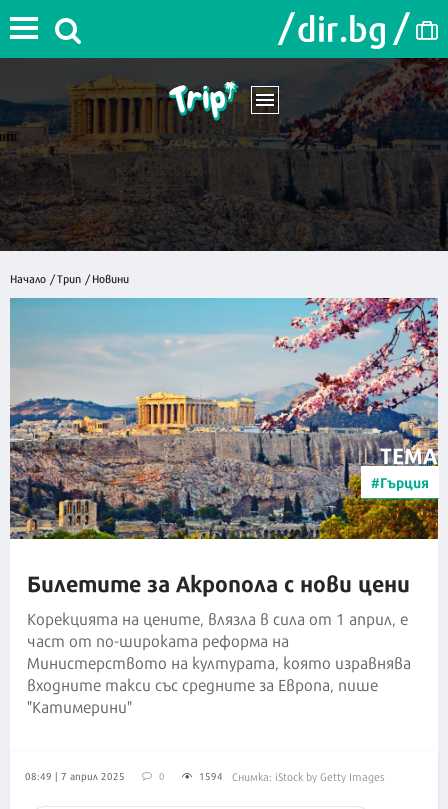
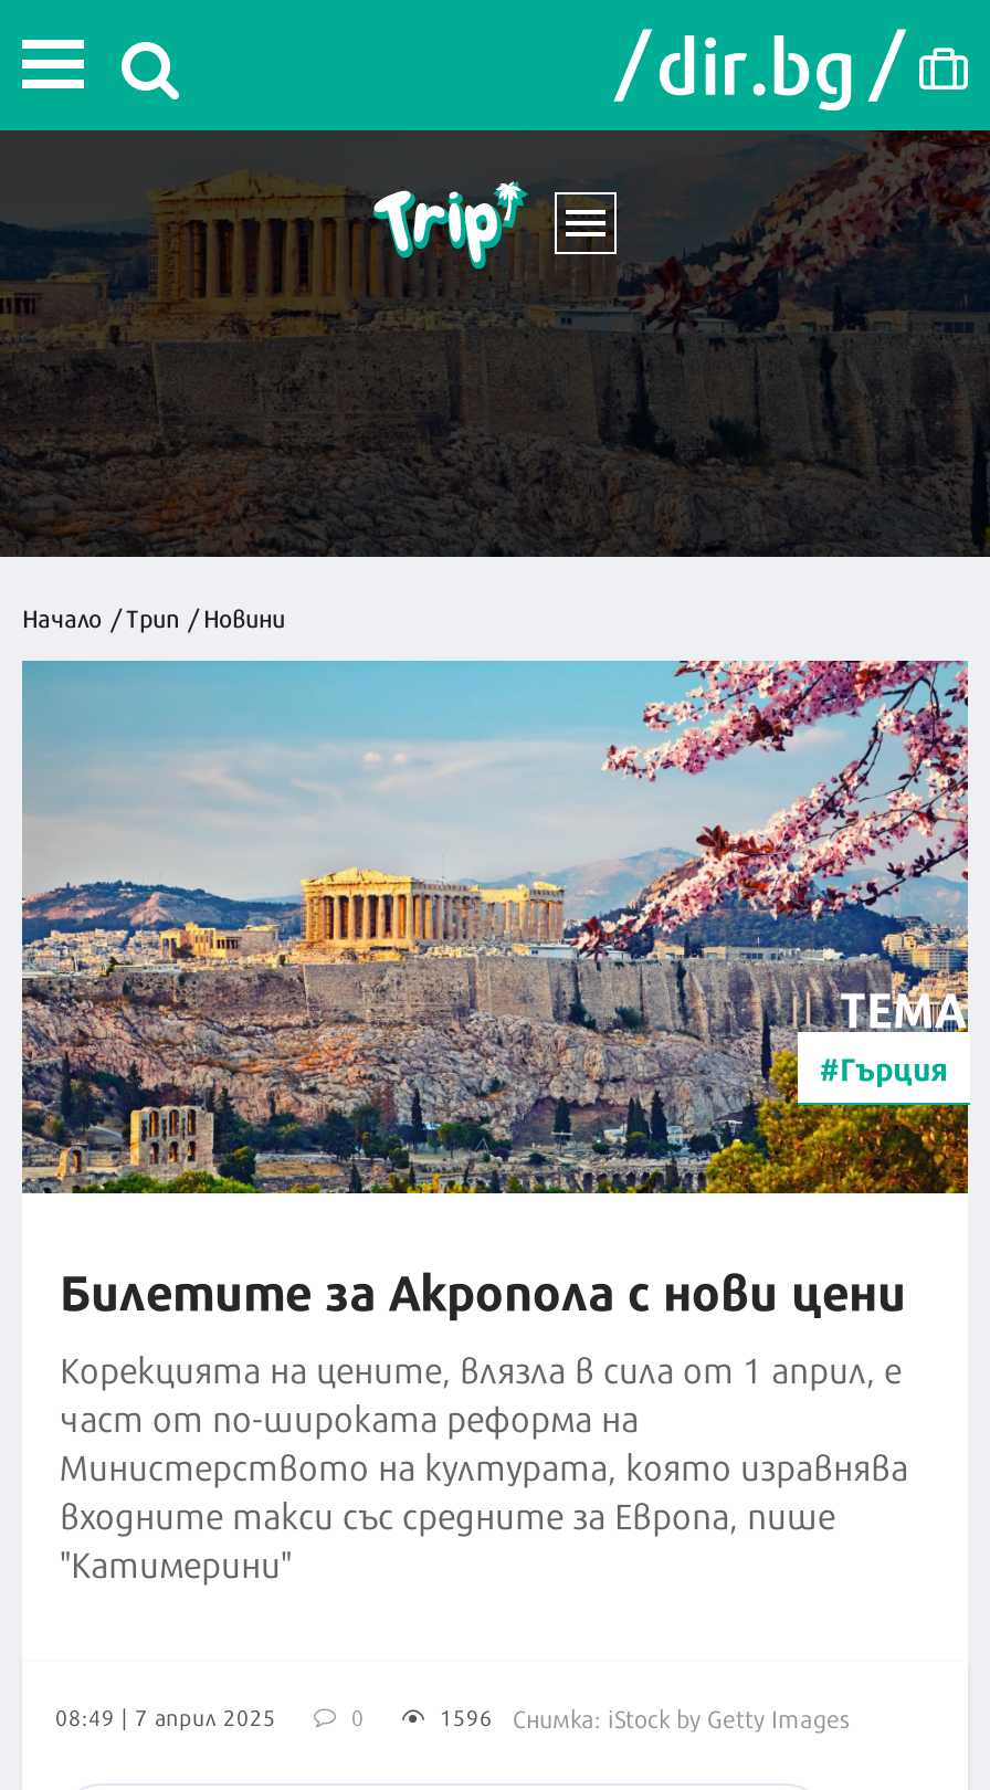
[199,768,384,784] 1594 Снимка: iStock by Getty Images -> [440,1700,849,1735] 1596 Снимка: iStock by Getty Images

